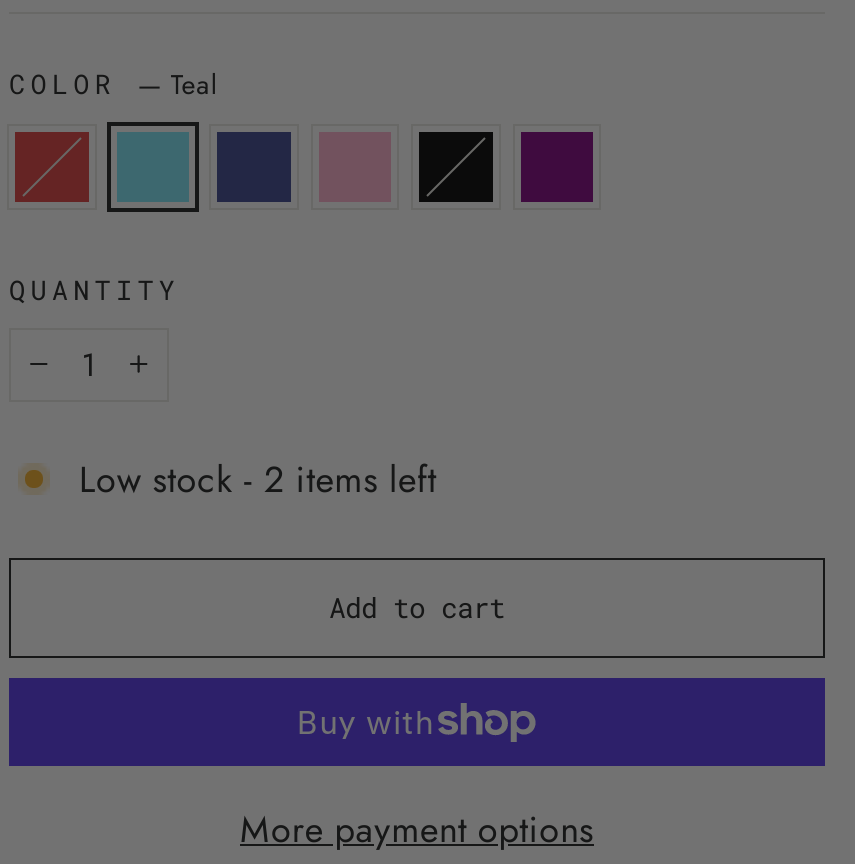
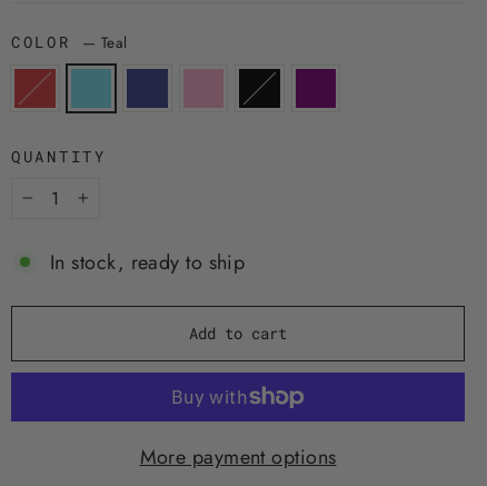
[79,453,437,505] Low stock - 2 items left -> [50,248,245,276] In stock, ready to ship

